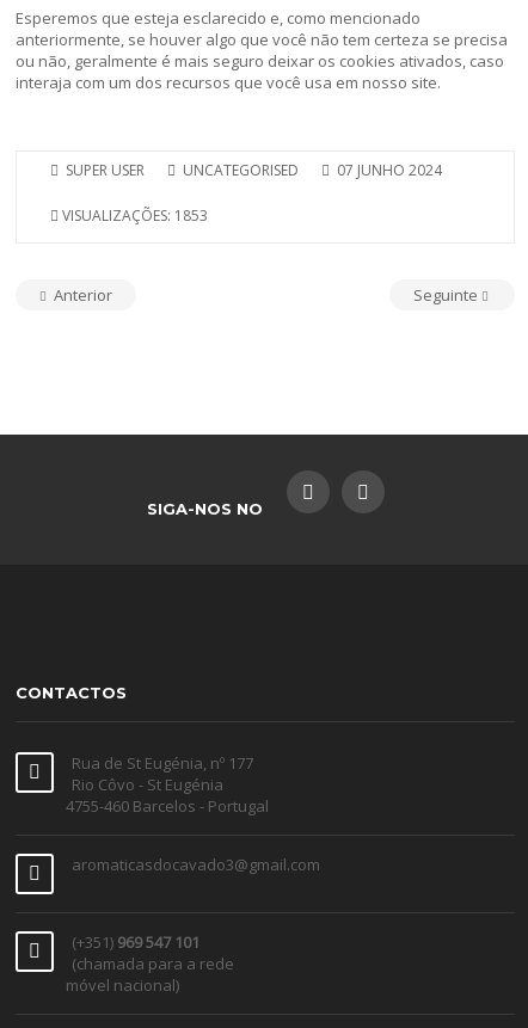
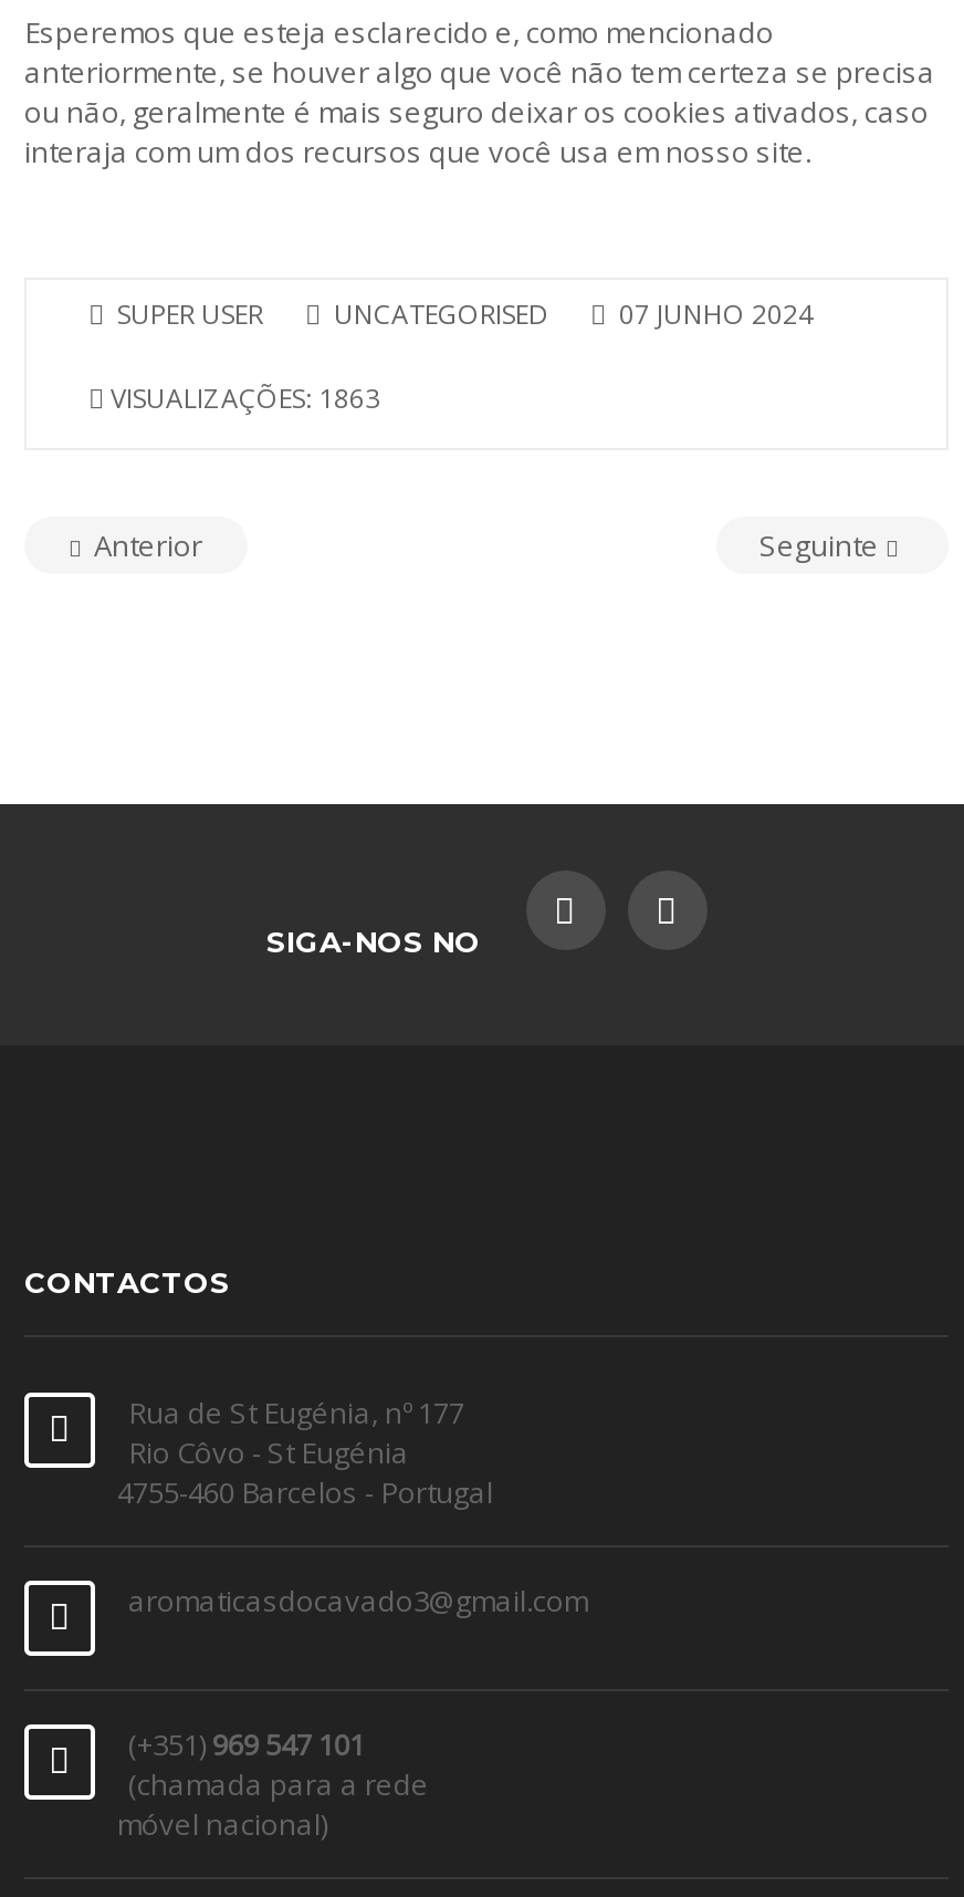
[62,205,208,226] VISUALIZAÇÕES: 1853 -> [111,379,380,417] VISUALIZAÇÕES: 1863

